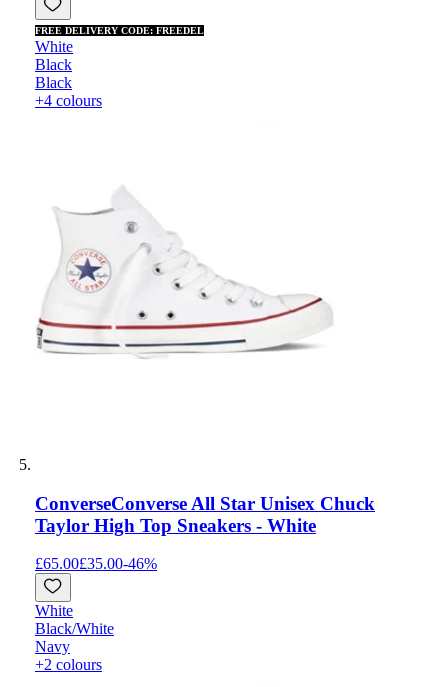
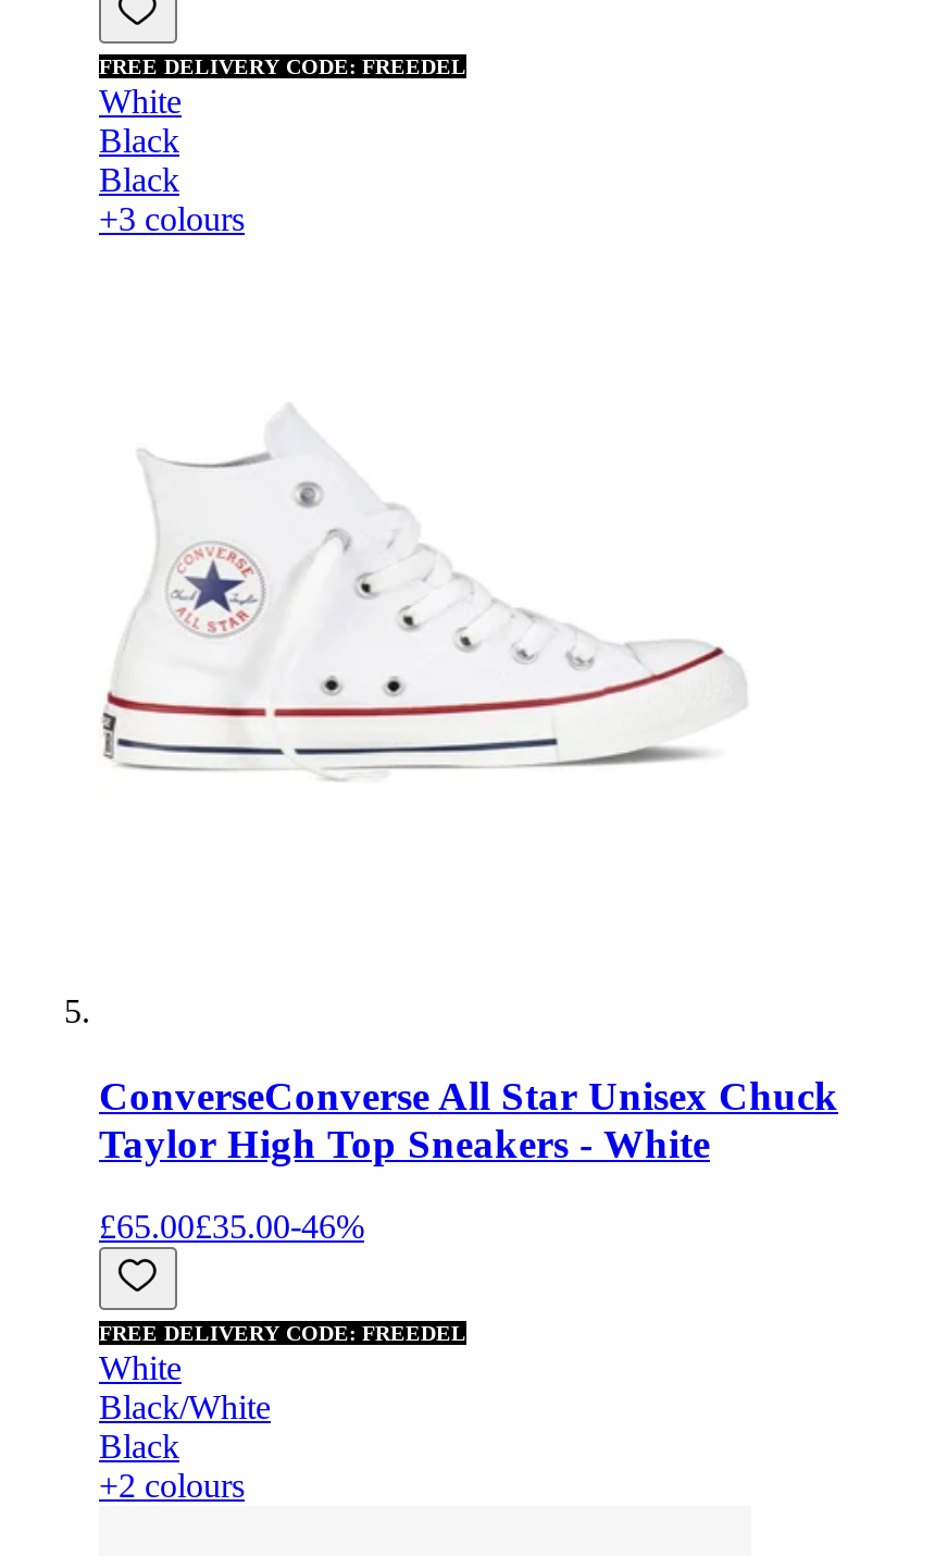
[35,92,102,109] +4 colours -> [99,200,245,237] +3 colours
none -> [99,1322,466,1346] FREE DELIVERY CODE: FREEDEL
[35,638,70,655] Navy -> [99,1429,179,1466] Black

